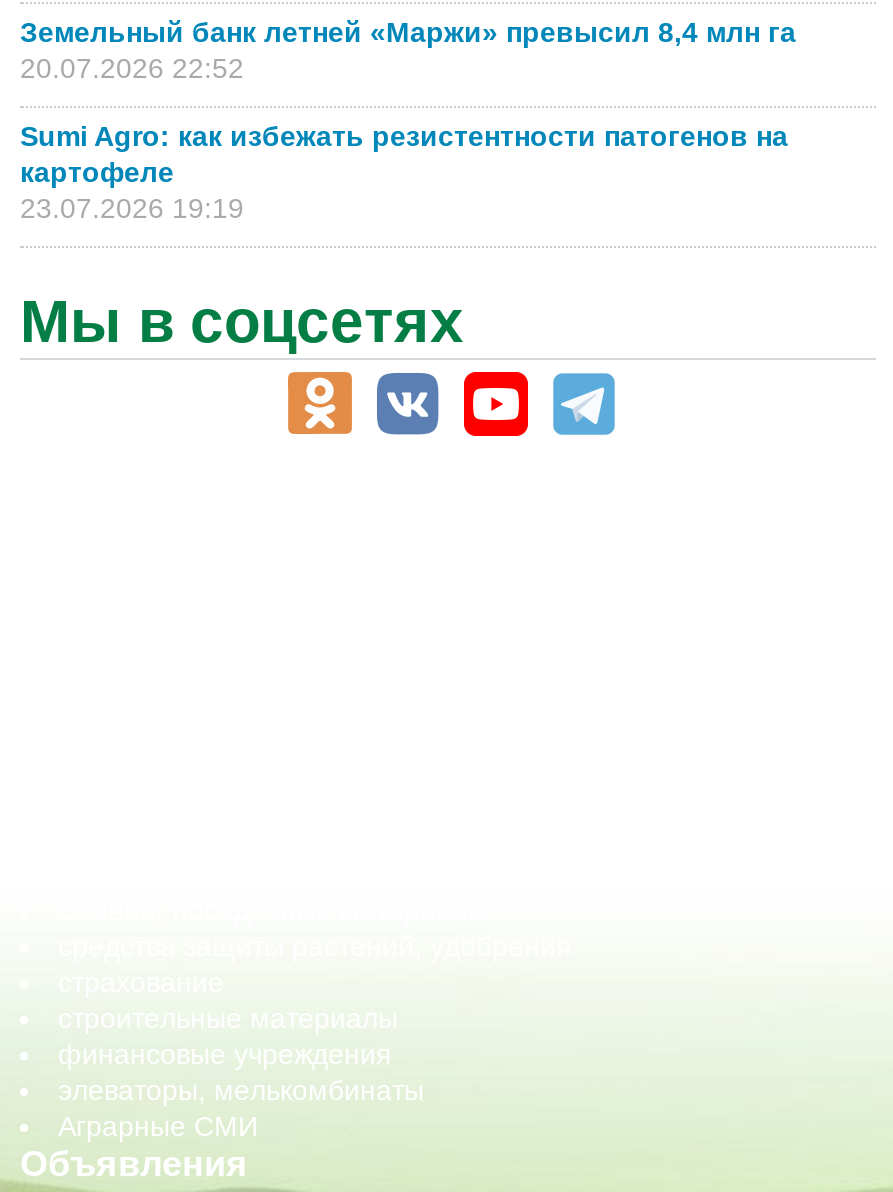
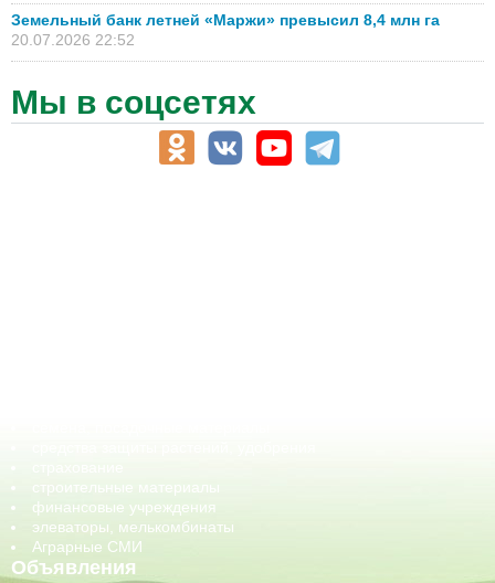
[20,119,788,223] Sumi Agro: как избежать резистентности патогенов на | картофеле | 23.07.2026 19:19 -> none

